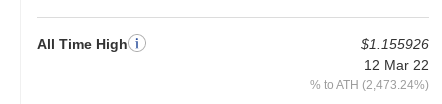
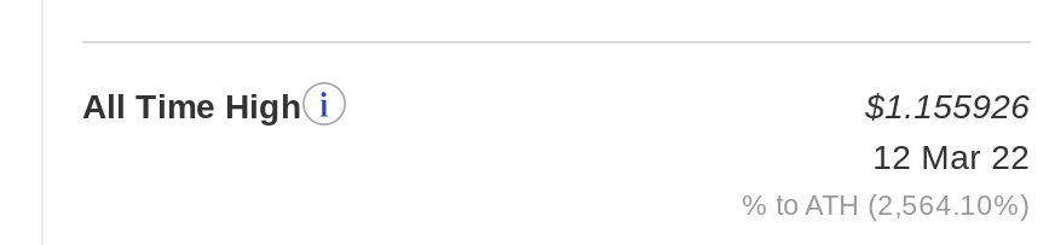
[310,78,429,91] % to ATH (2,473.24%) -> [742,187,1030,219] % to ATH (2,564.10%)

